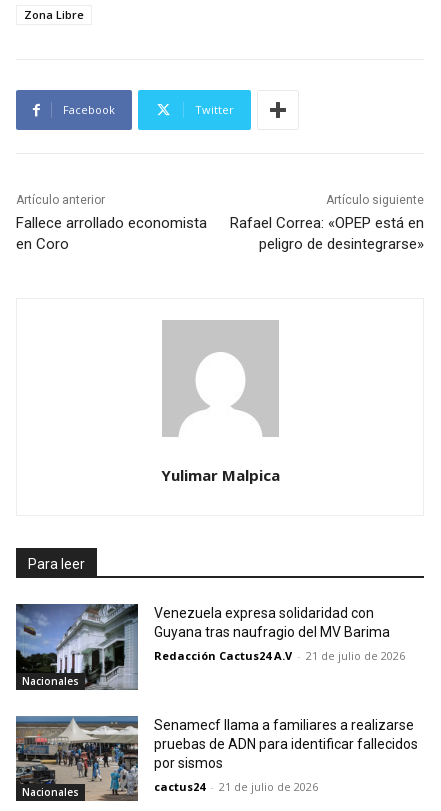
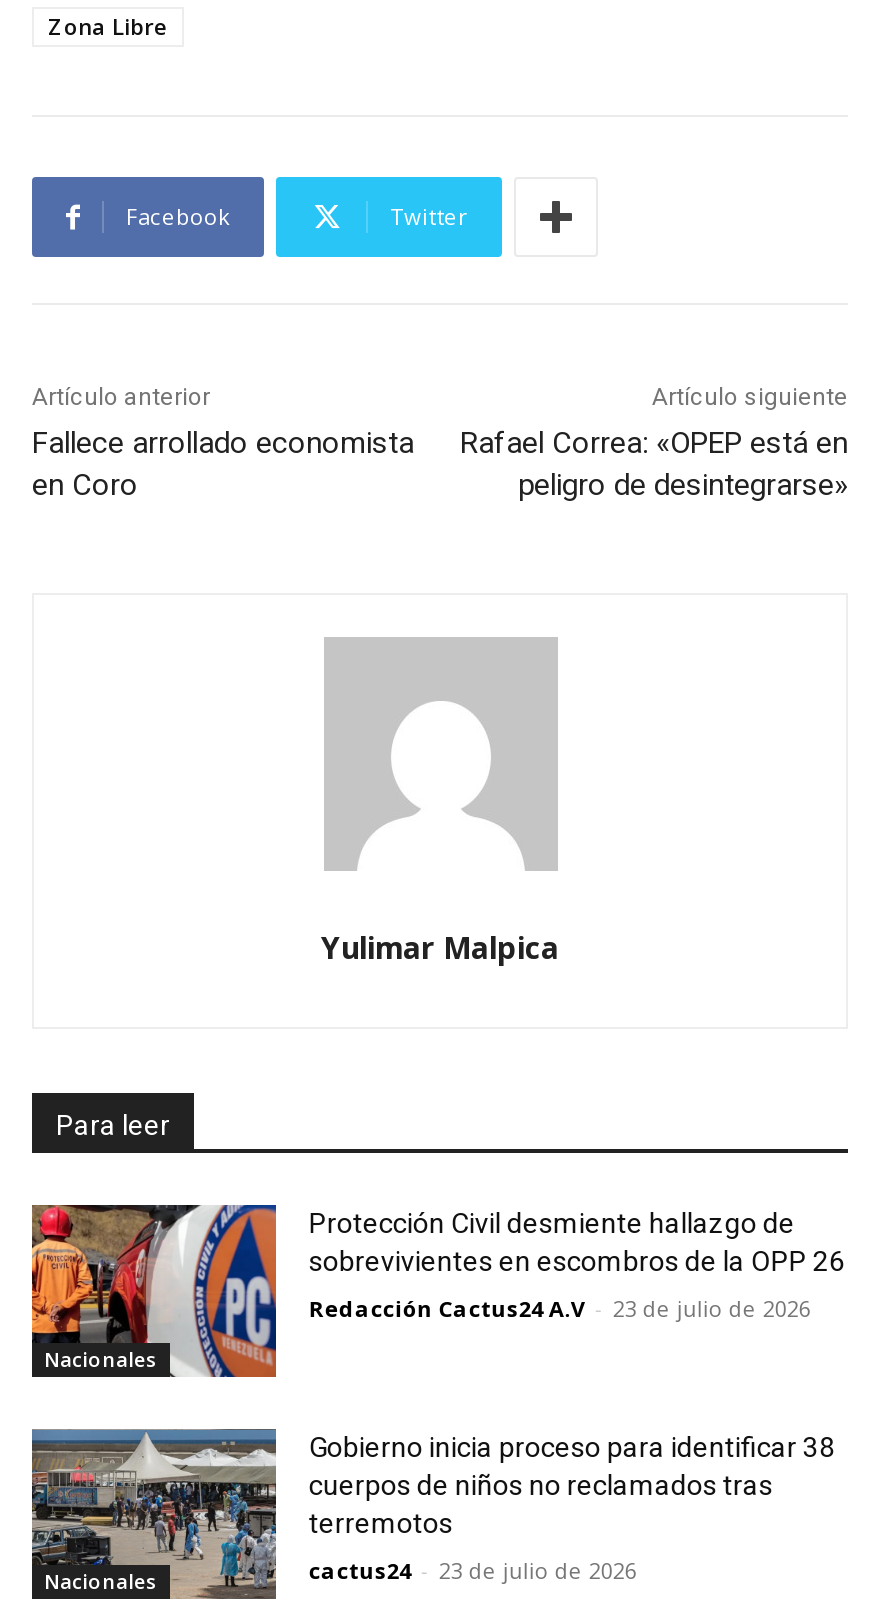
[15,603,390,690] [image] | Venezuela expresa solidaridad con | Guyana tras naufragio del MV Barima -> [30,1203,845,1379] [image] | Protección Civil desmiente hallazgo de | sobrevivientes en escombros de la OPP 26
[154,648,405,663] Redacción Cactus24 A.V - 21 de julio de 2026 -> [309,1293,811,1323] Redacción Cactus24 A.V - 23 de julio de 2026
[154,717,418,771] Senamecf llama a familiares a realizarse | pruebas de ADN para identificar fallecidos | por sismos -> [309,1430,835,1538] Gobierno inicia proceso para identificar 38 | cuerpos de niños no reclamados tras | terremotos
[154,779,318,794] cactus24 - 21 de julio de 2026 -> [309,1554,637,1584] cactus24 - 23 de julio de 2026

